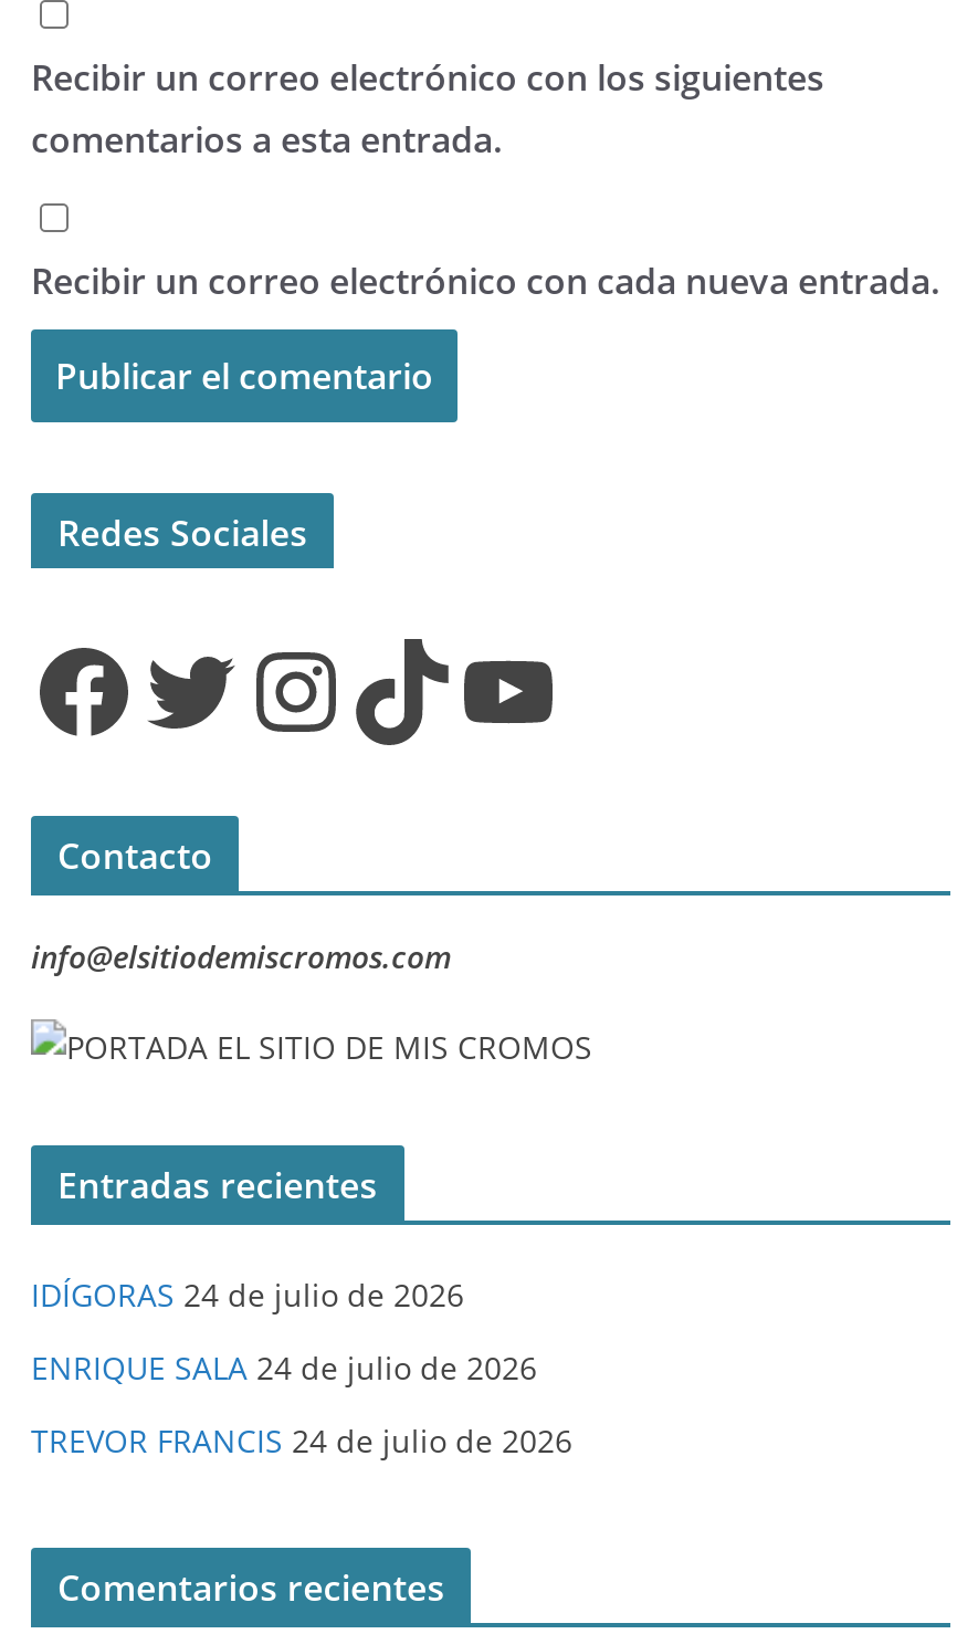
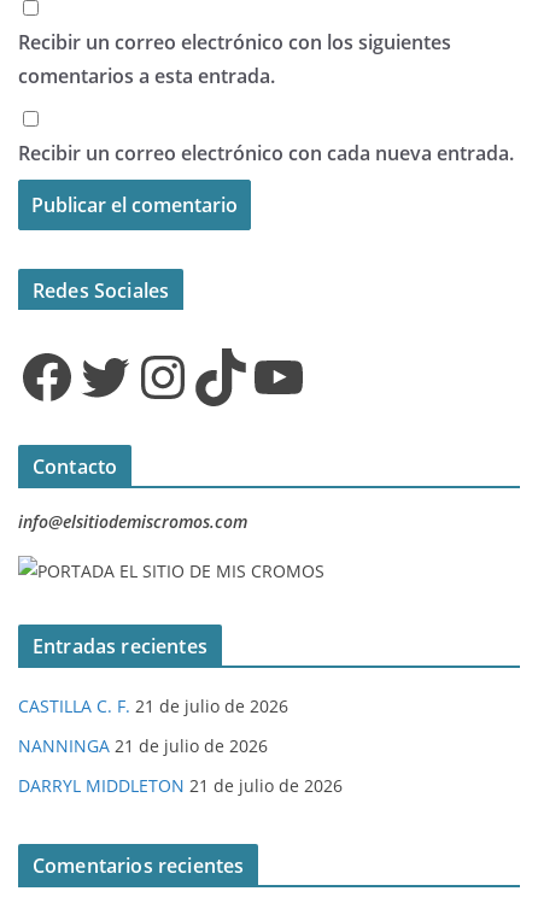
[31,1274,464,1316] IDÍGORAS 24 de julio de 2026 -> [18,694,288,717] CASTILLA C. F. 21 de julio de 2026
[31,1347,537,1389] ENRIQUE SALA 24 de julio de 2026 -> [18,734,268,757] NANNINGA 21 de julio de 2026
[31,1420,572,1462] TREVOR FRANCIS 24 de julio de 2026 -> [18,774,343,797] DARRYL MIDDLETON 21 de julio de 2026

